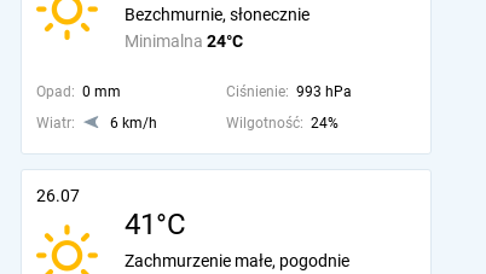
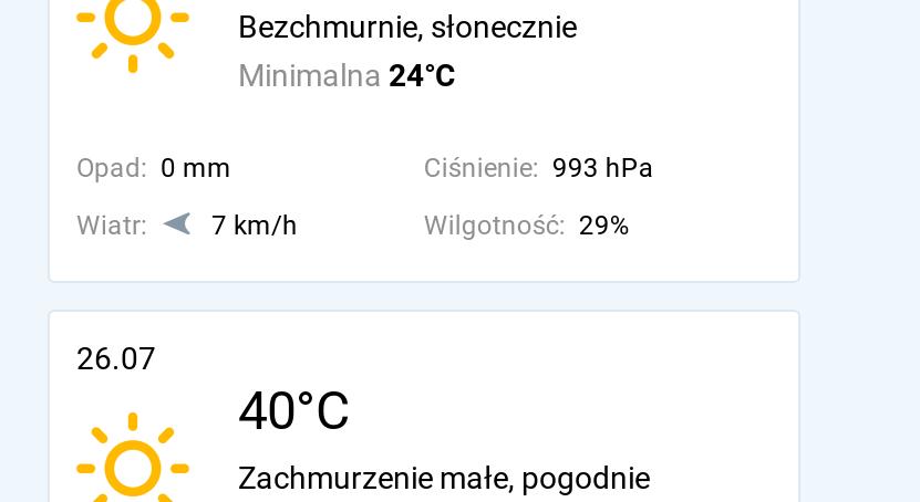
[110,115,157,132] 6 km/h -> [211,210,298,241] 7 km/h
[226,115,338,132] Wilgotność: 24% -> [424,210,630,241] Wilgotność: 29%
[125,208,186,241] 41°C -> [238,380,351,442] 40°C

